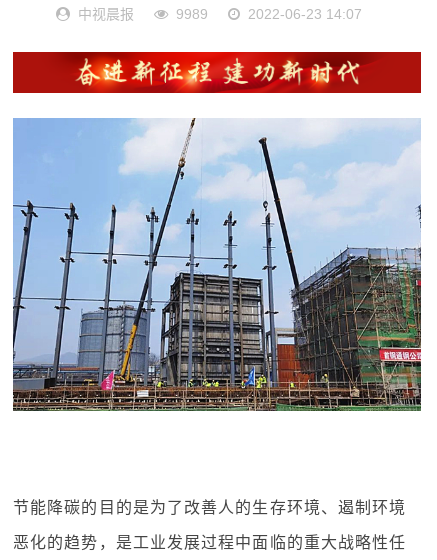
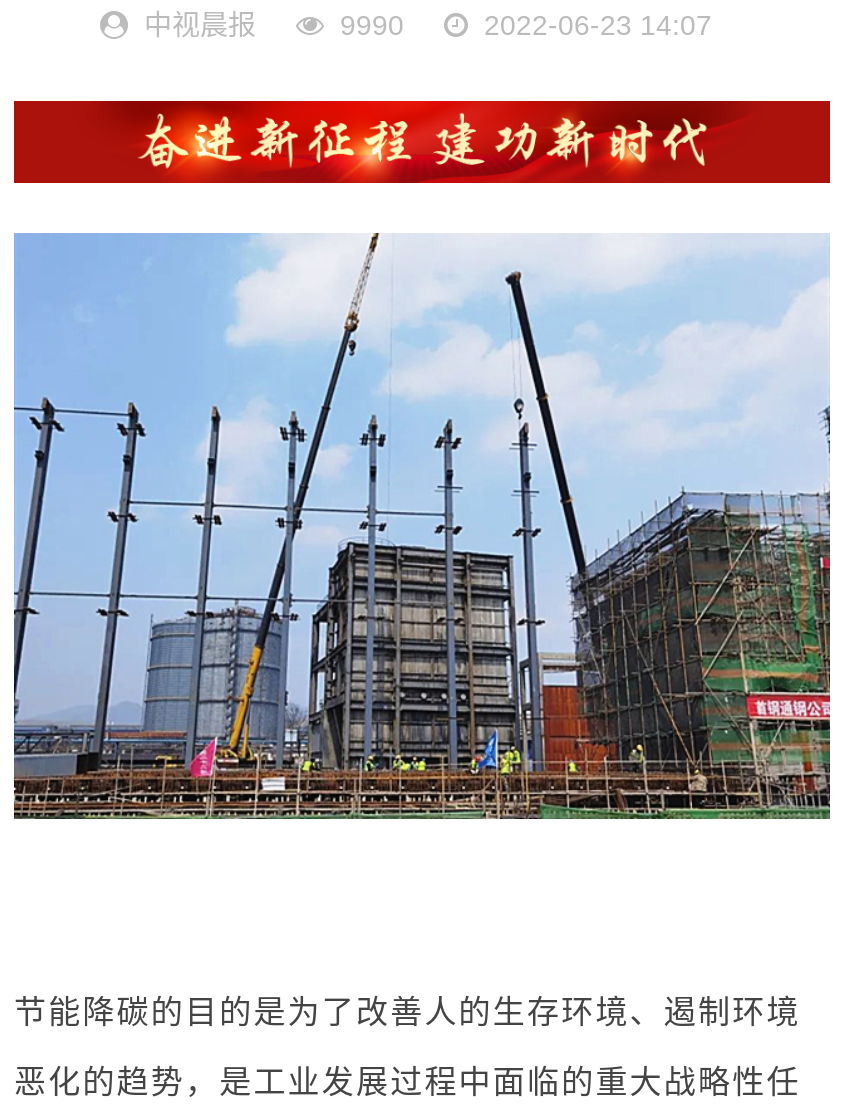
[176,6,208,22] 9989 -> [340,9,404,41] 9990

